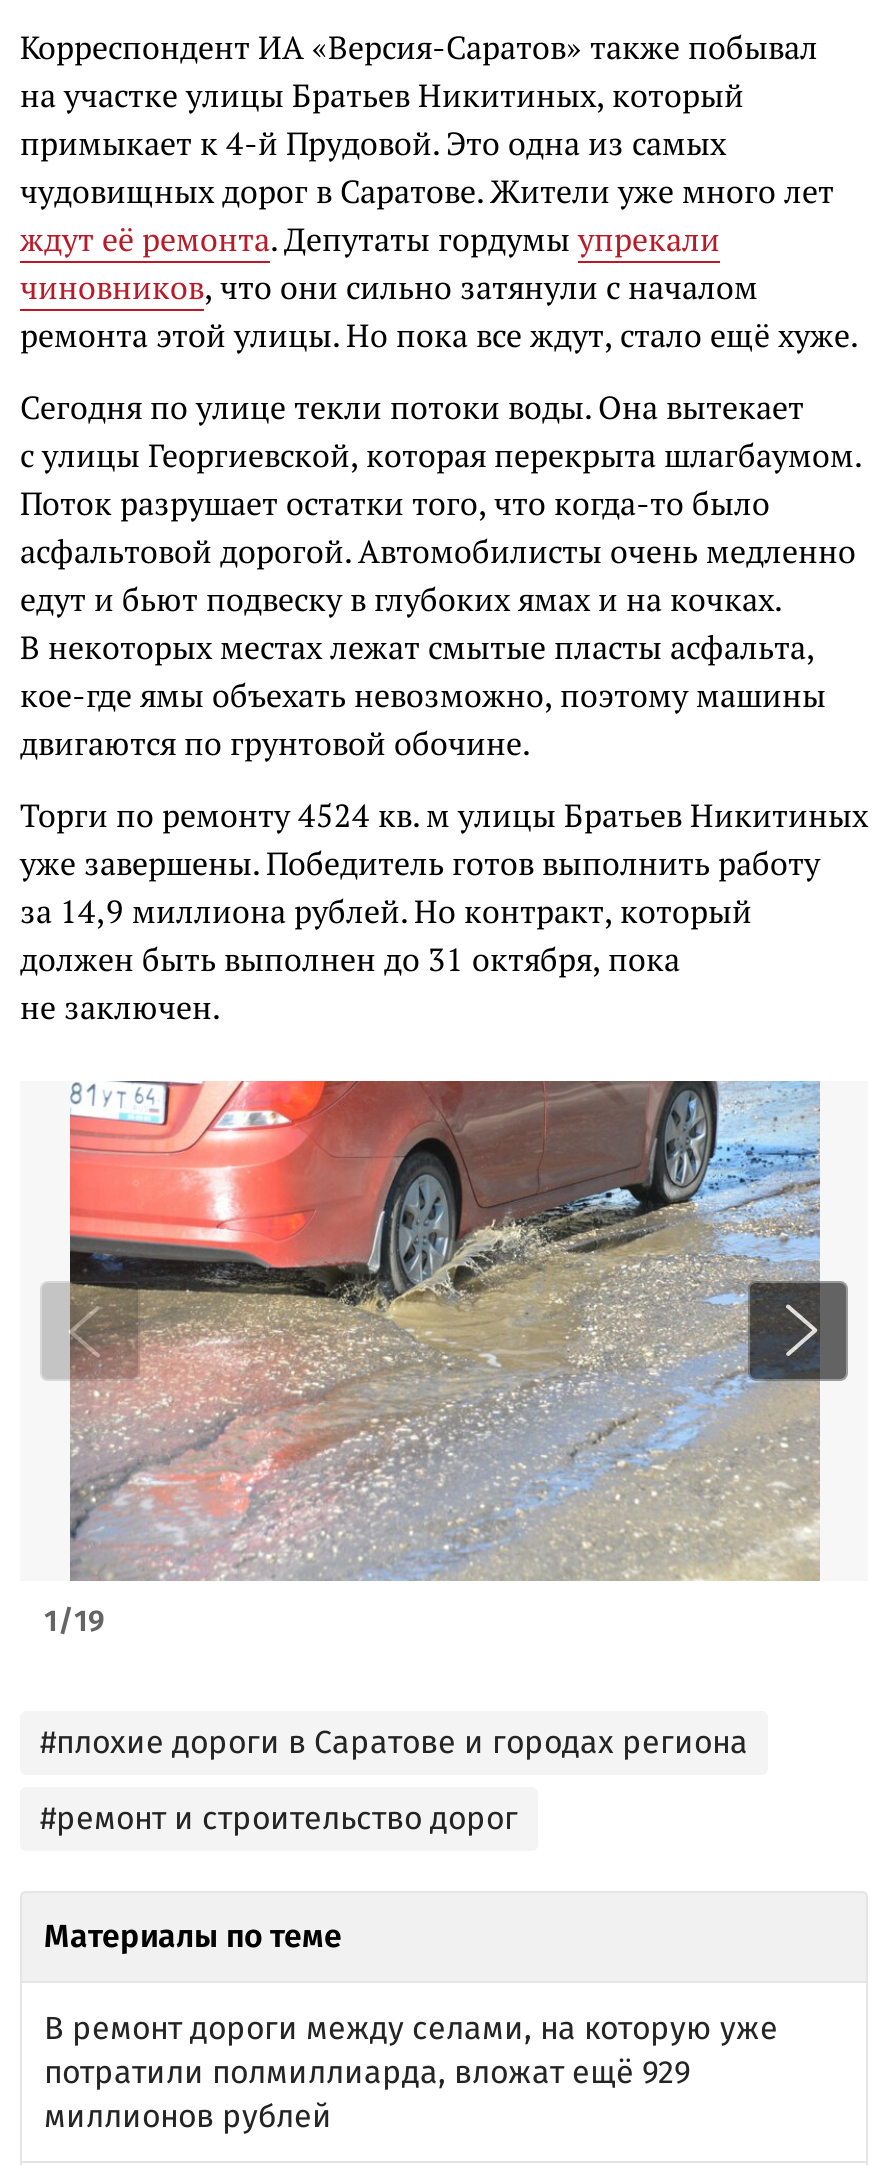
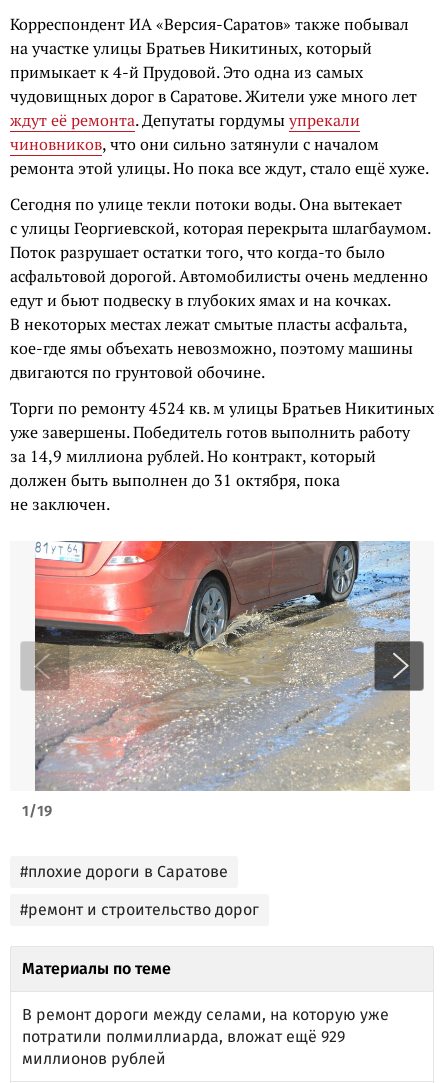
[40,1722,748,1760] #плохие дороги в Саратове и городах региона -> [20,861,228,880] #плохие дороги в Саратове

